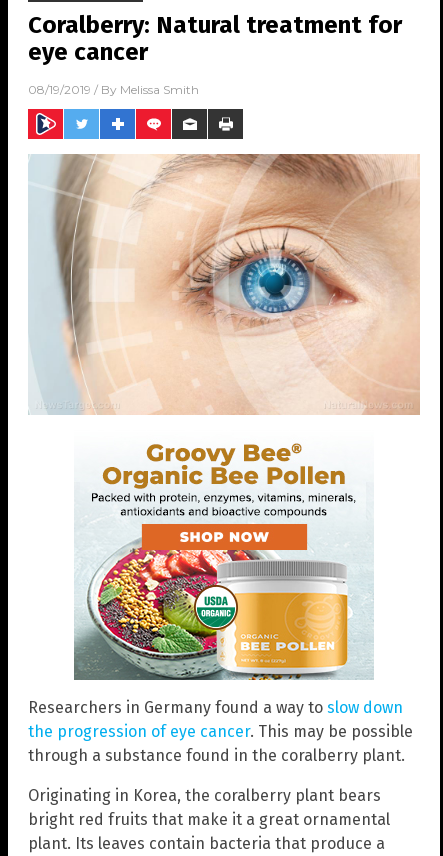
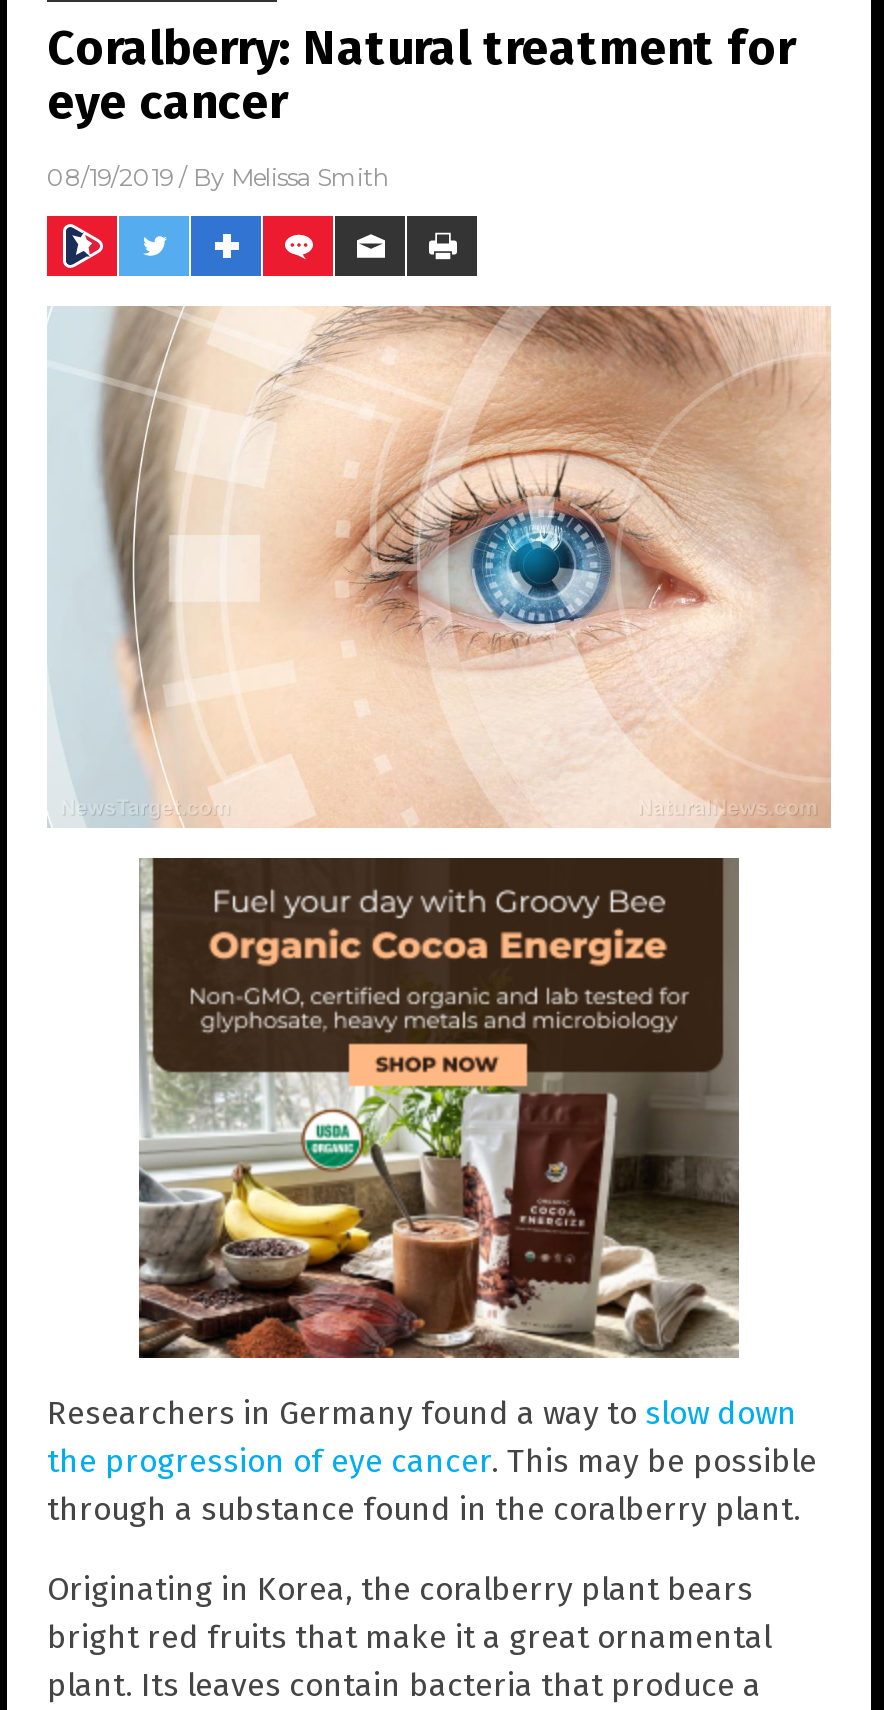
[74,430,374,681] [image] -> [137,856,741,1360] [image]

